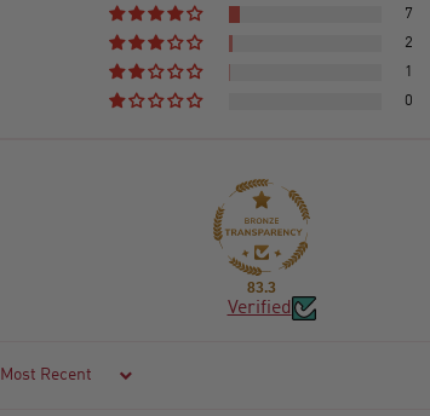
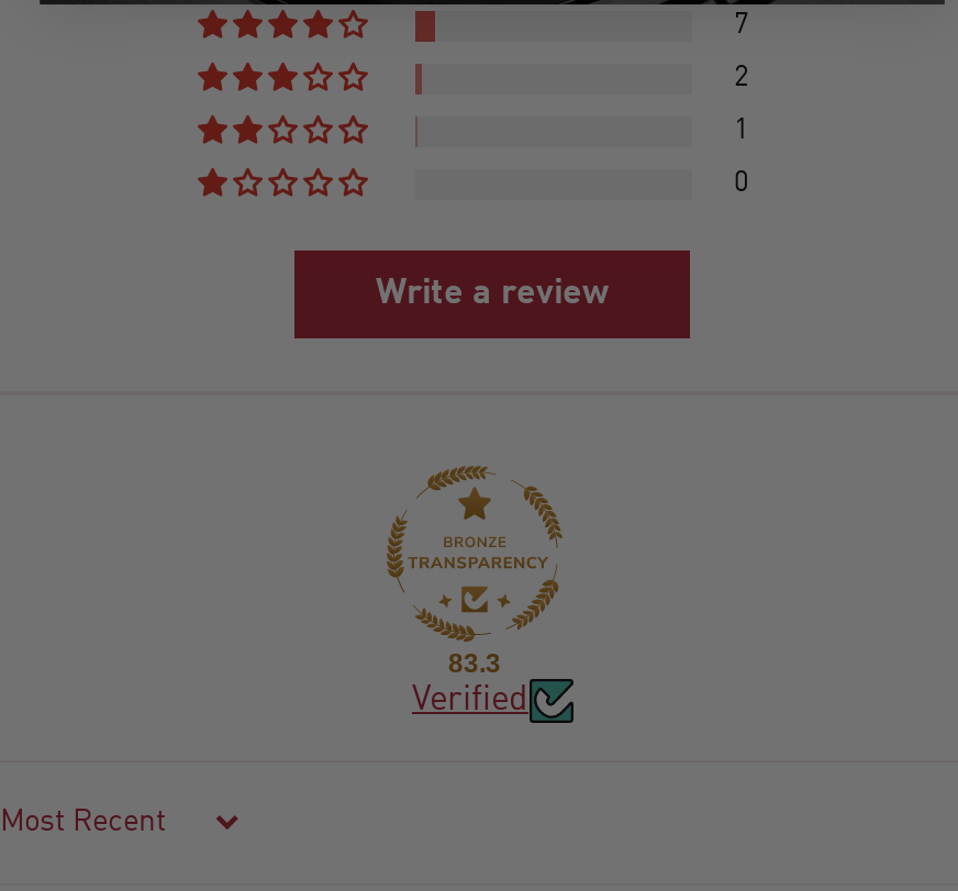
none -> [376,276,609,311] Write a review

